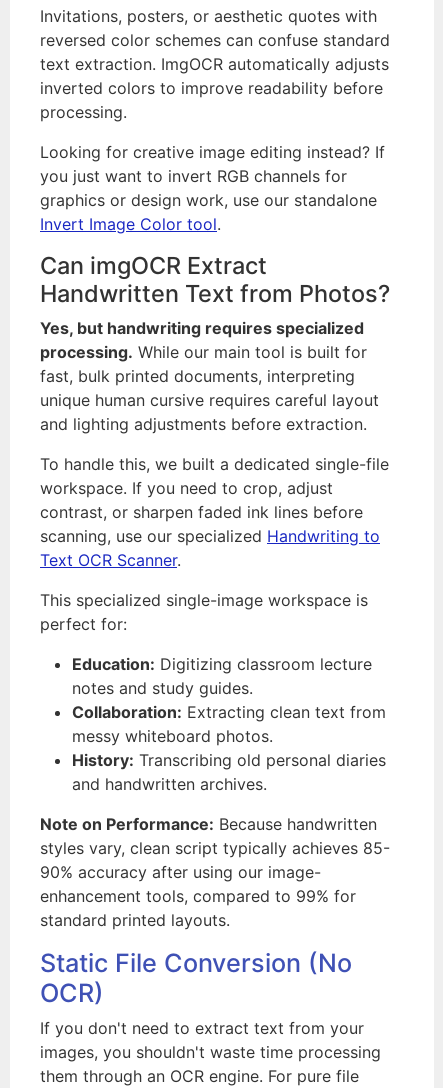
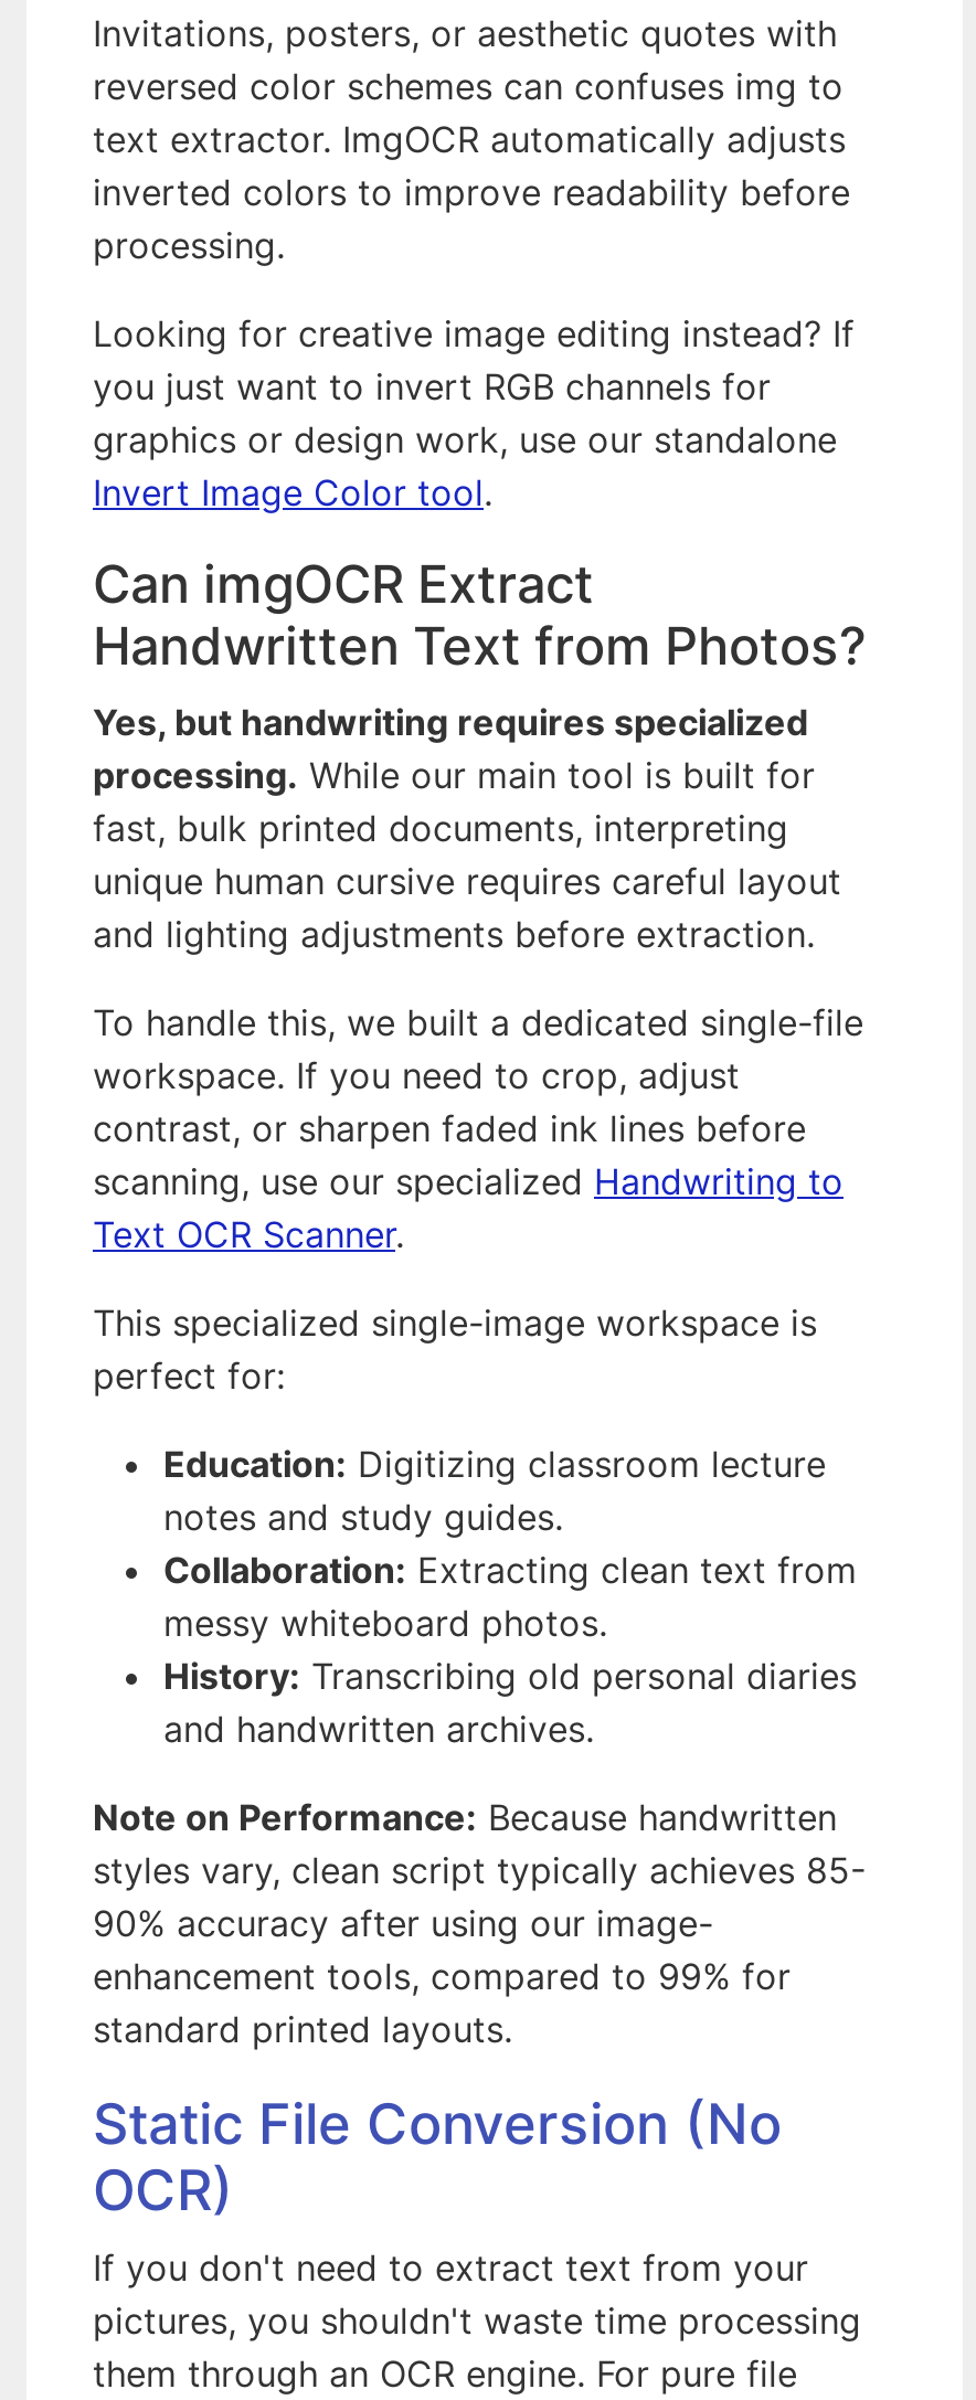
[40,30,390,74] reversed color schemes can confuse standard | text extraction. ImgOCR automatically adjusts -> [93,64,846,161] reversed color schemes can confuses img to | text extractor. ImgOCR automatically adjusts
[40,1042,381,1062] images, you shouldn't waste time processing -> [93,2298,861,2343] pictures, you shouldn't waste time processing

